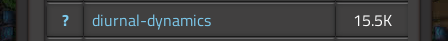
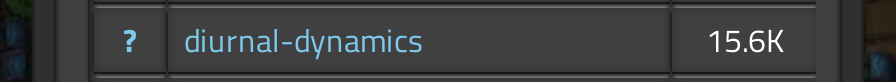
[353,8,392,32] 15.5K -> [706,17,784,65] 15.6K

